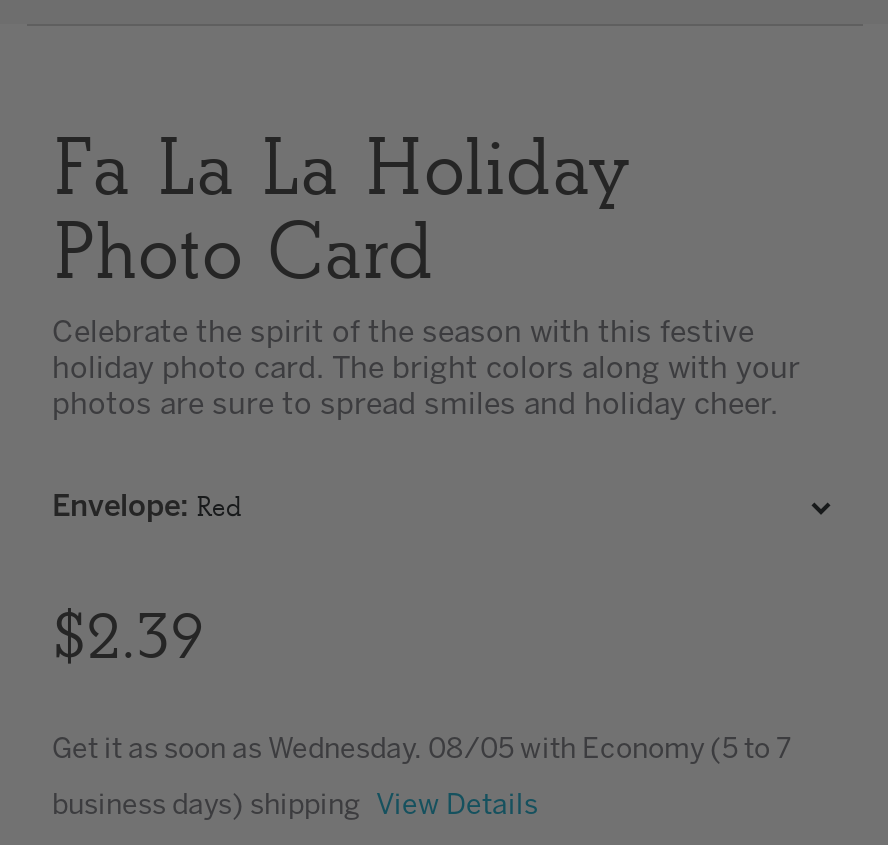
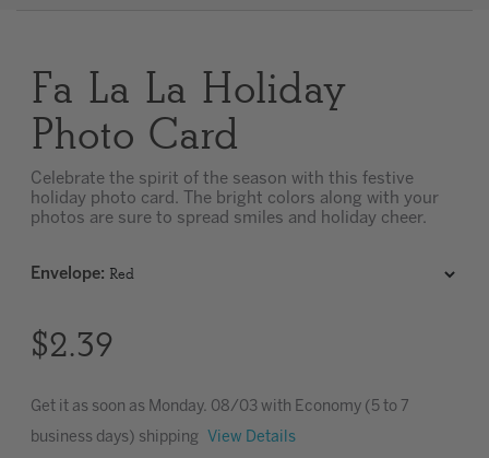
[52,738,792,764] Get it as soon as Wednesday. 08/05 with Economy (5 to 7 -> [30,400,409,414] Get it as soon as Monday. 08/03 with Economy (5 to 7

